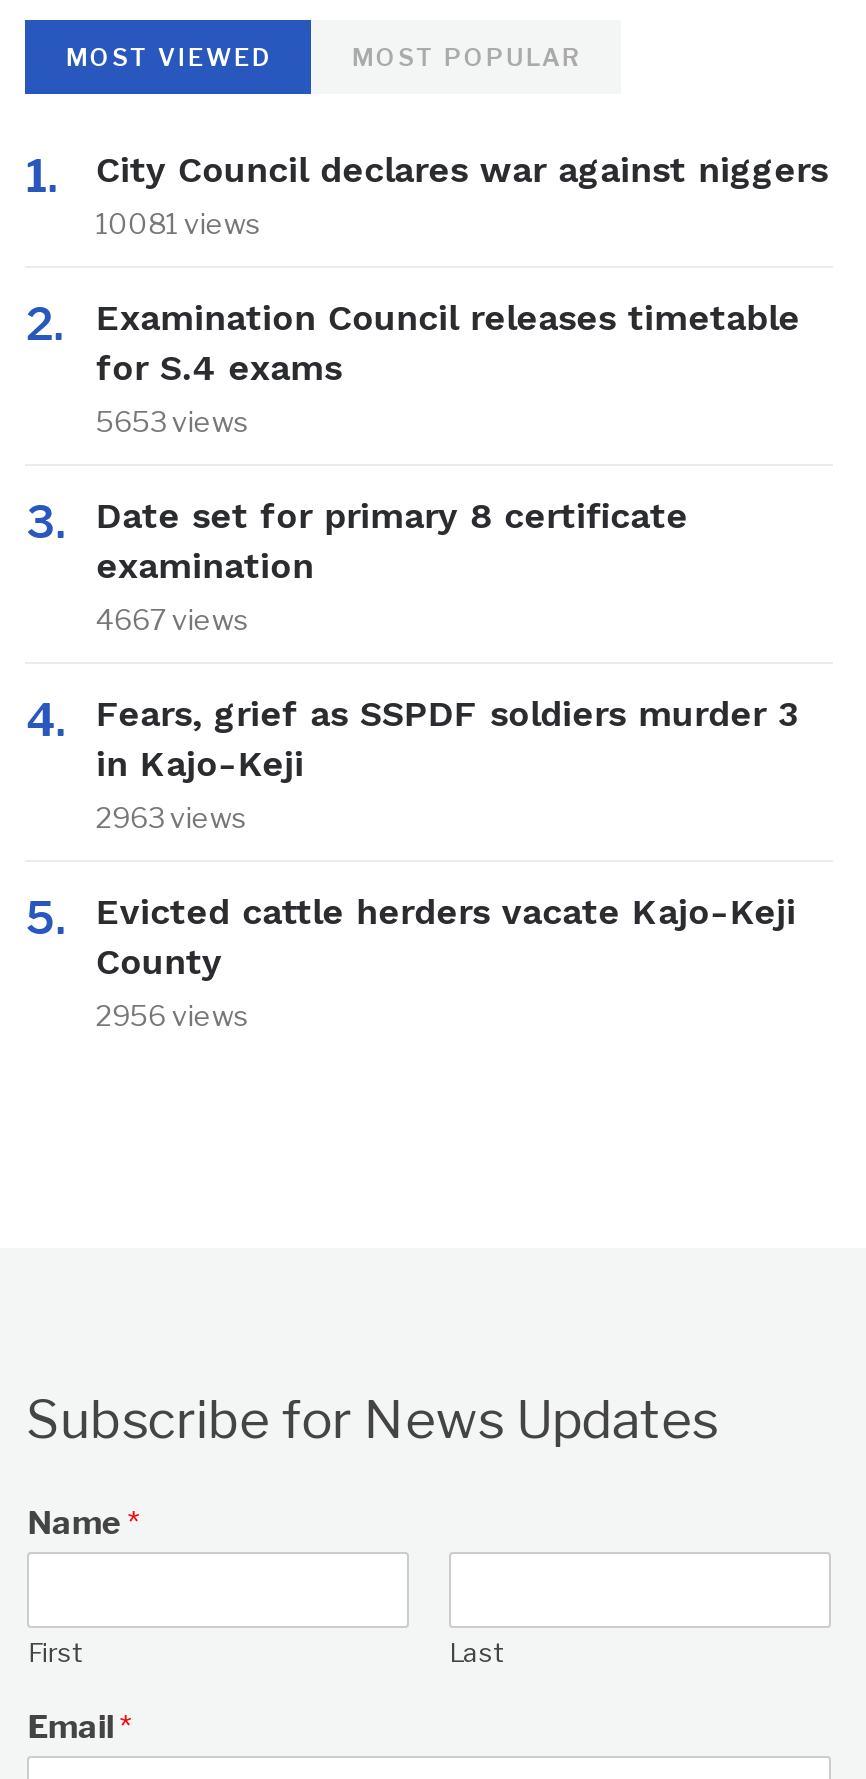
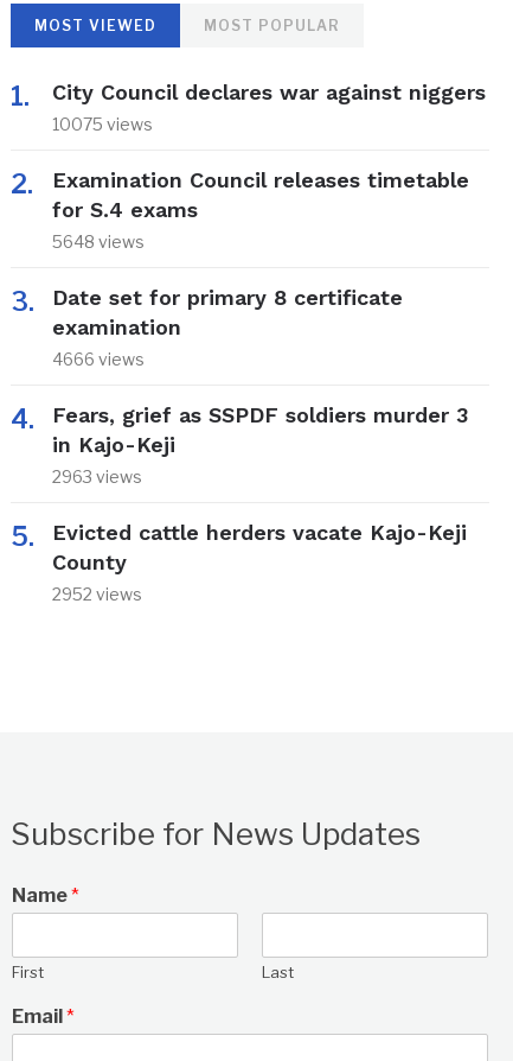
[96,205,262,239] 10081 views -> [53,114,153,134] 10075 views
[96,403,250,437] 5653 views -> [53,232,145,252] 5648 views
[96,601,250,635] 4667 views -> [53,349,145,369] 4666 views
[96,997,250,1031] 2956 views -> [53,584,143,604] 2952 views

